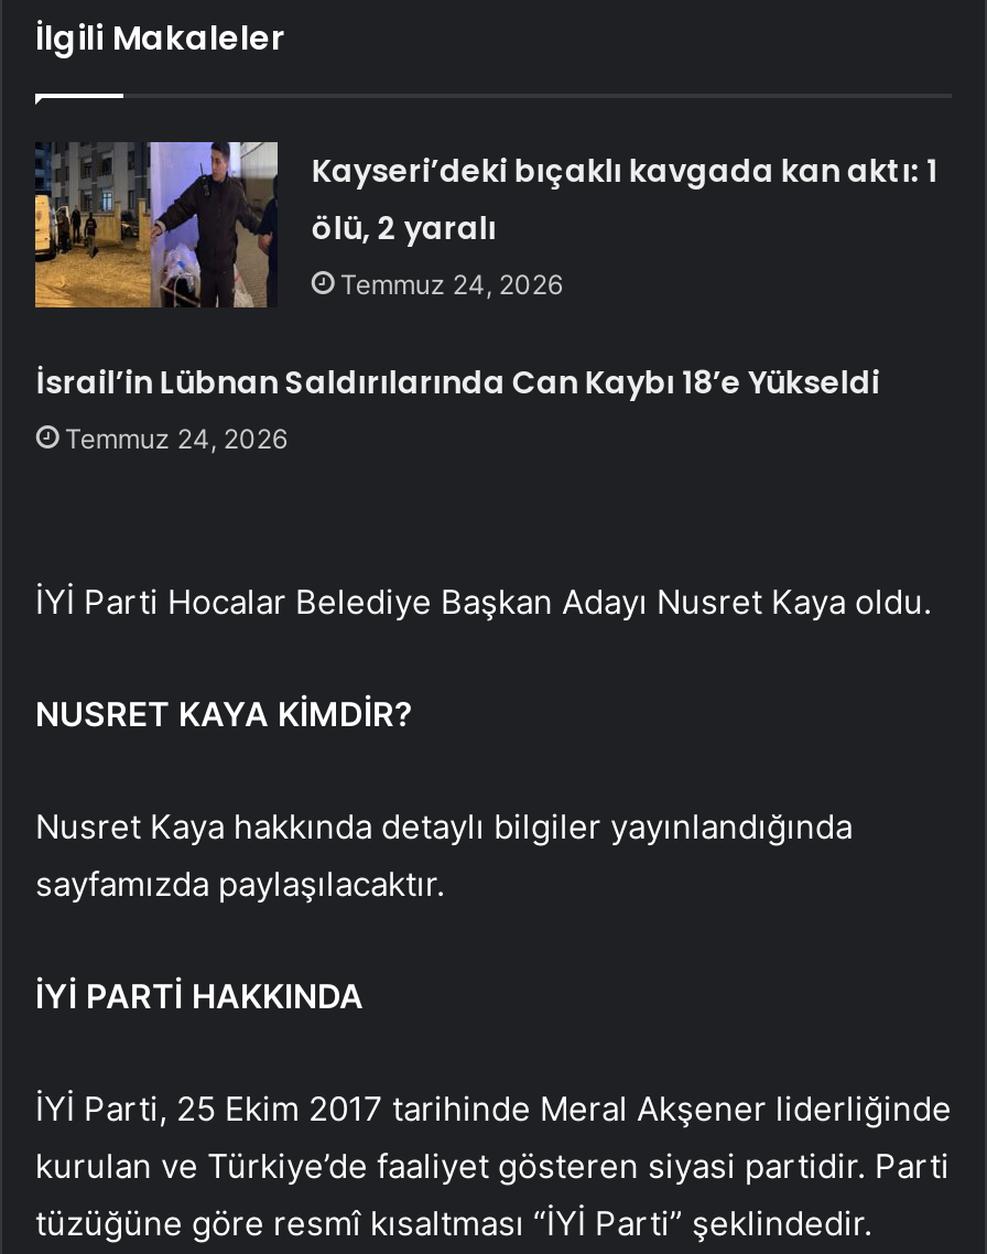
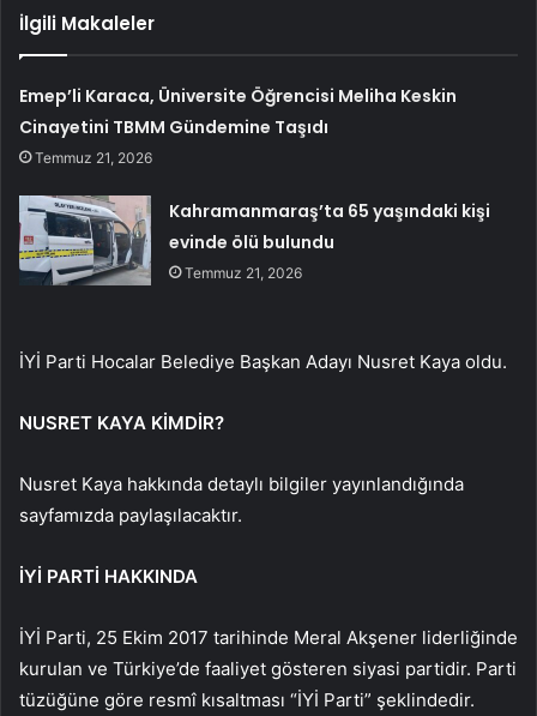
[311,149,937,301] Kayseri’deki bıçaklı kavgada kan aktı: 1 | ölü, 2 yaralı | Temmuz 24, 2026 -> [20,84,457,166] Emep’li Karaca, Üniversite Öğrencisi Meliha Keskin | Cinayetini TBMM Gündemine Taşıdı | Temmuz 21, 2026
[36,361,880,456] İsrail’in Lübnan Saldırılarında Can Kaybı 18’e Yükseldi | Temmuz 24, 2026 -> [169,199,491,282] Kahramanmaraş’ta 65 yaşındaki kişi | evinde ölü bulundu | Temmuz 21, 2026

